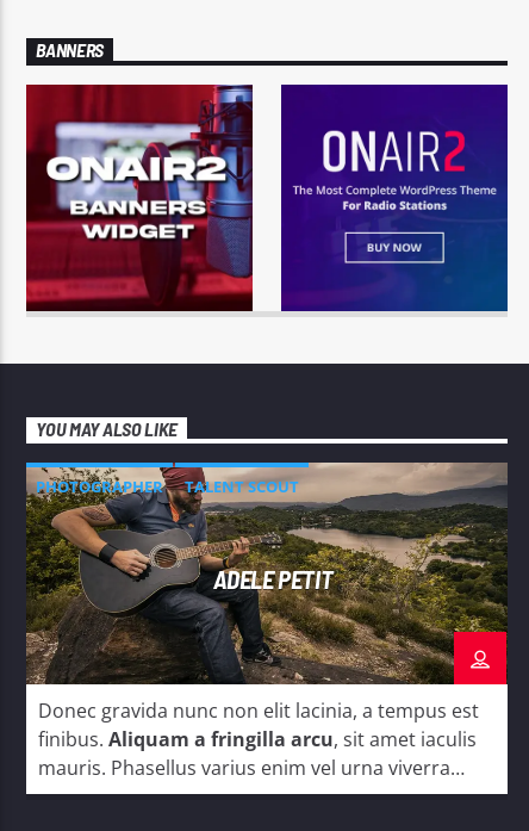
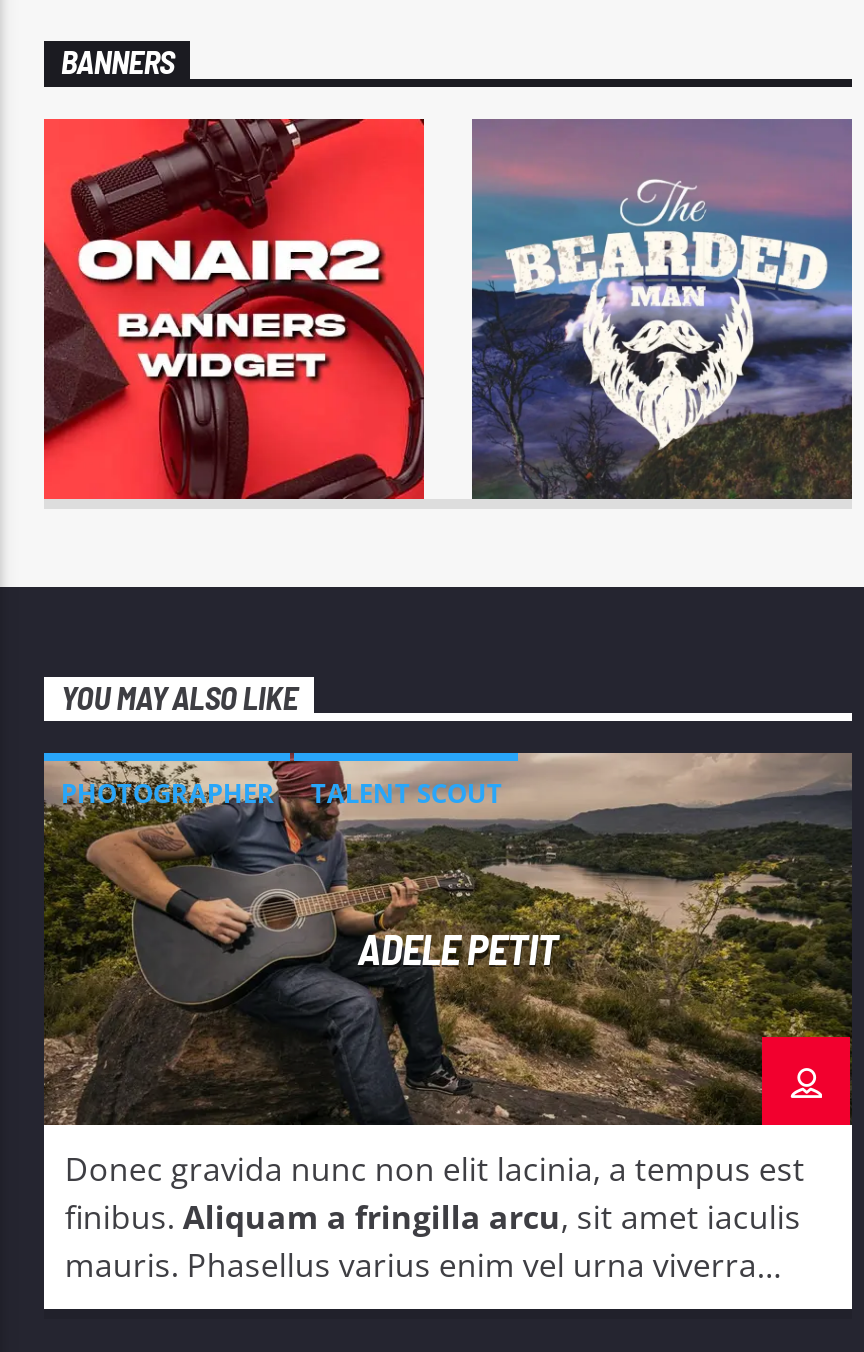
[25,83,254,312] [image] -> [42,117,426,501] [image]
[280,83,509,311] [image] -> [470,117,854,499] [image]

